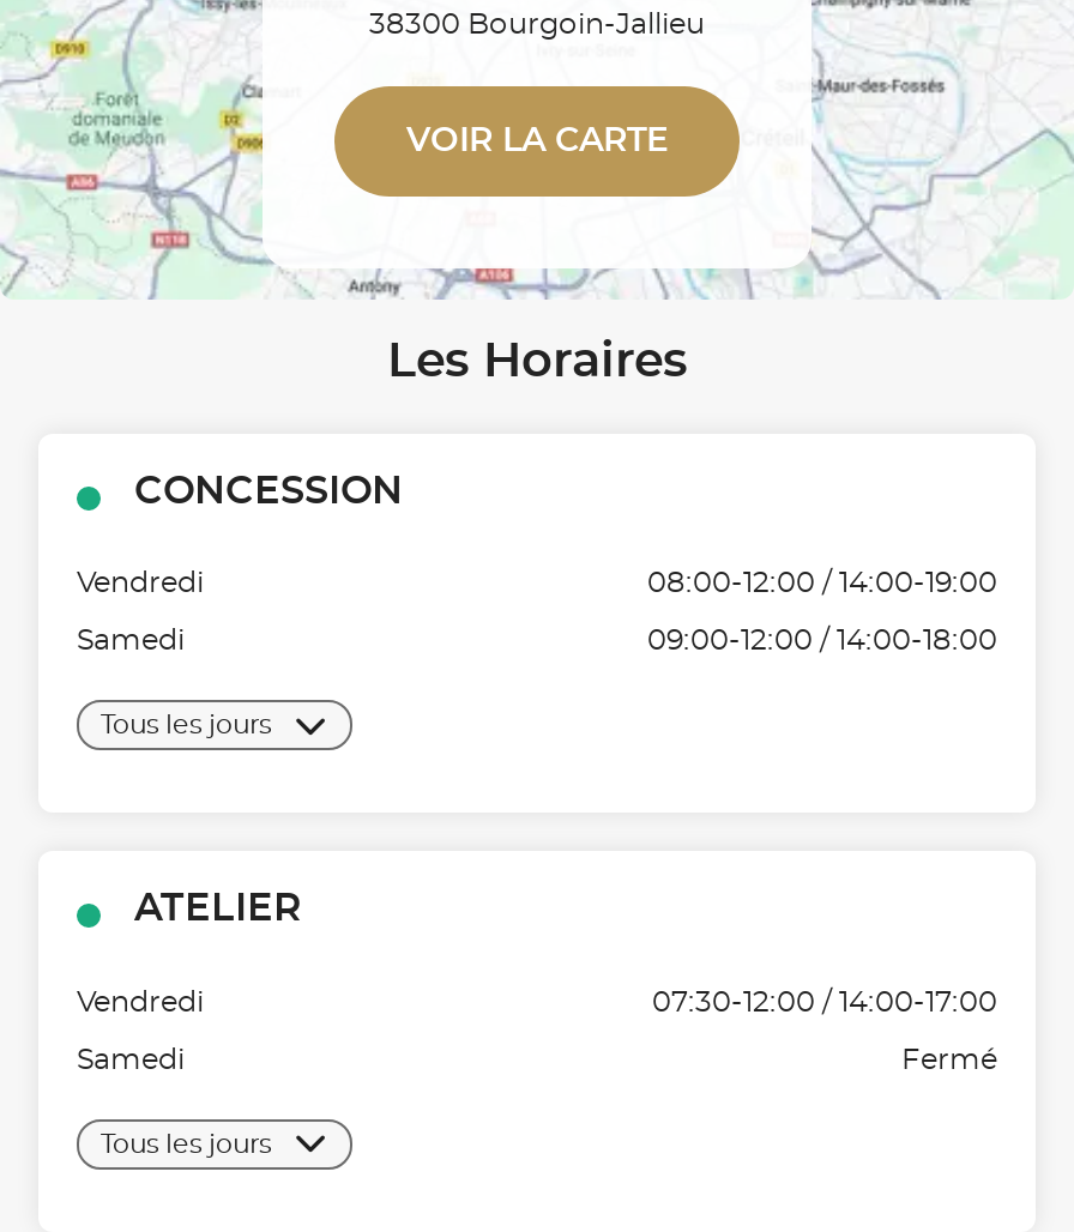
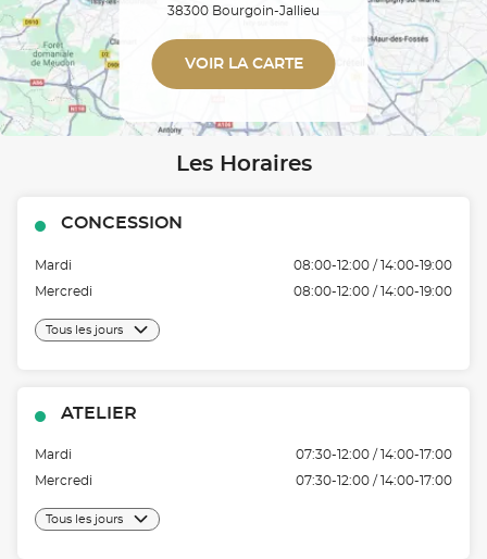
[77,570,204,599] Vendredi -> [35,259,72,272] Mardi
[77,627,997,656] Samedi | 09:00-12:00 / 14:00-18:00 -> [35,285,452,298] Mercredi | 08:00-12:00 / 14:00-19:00
[77,987,204,1016] Vendredi -> [35,448,72,461] Mardi
[77,1045,997,1074] Samedi | Fermé -> [35,474,452,487] Mercredi | 07:30-12:00 / 14:00-17:00

